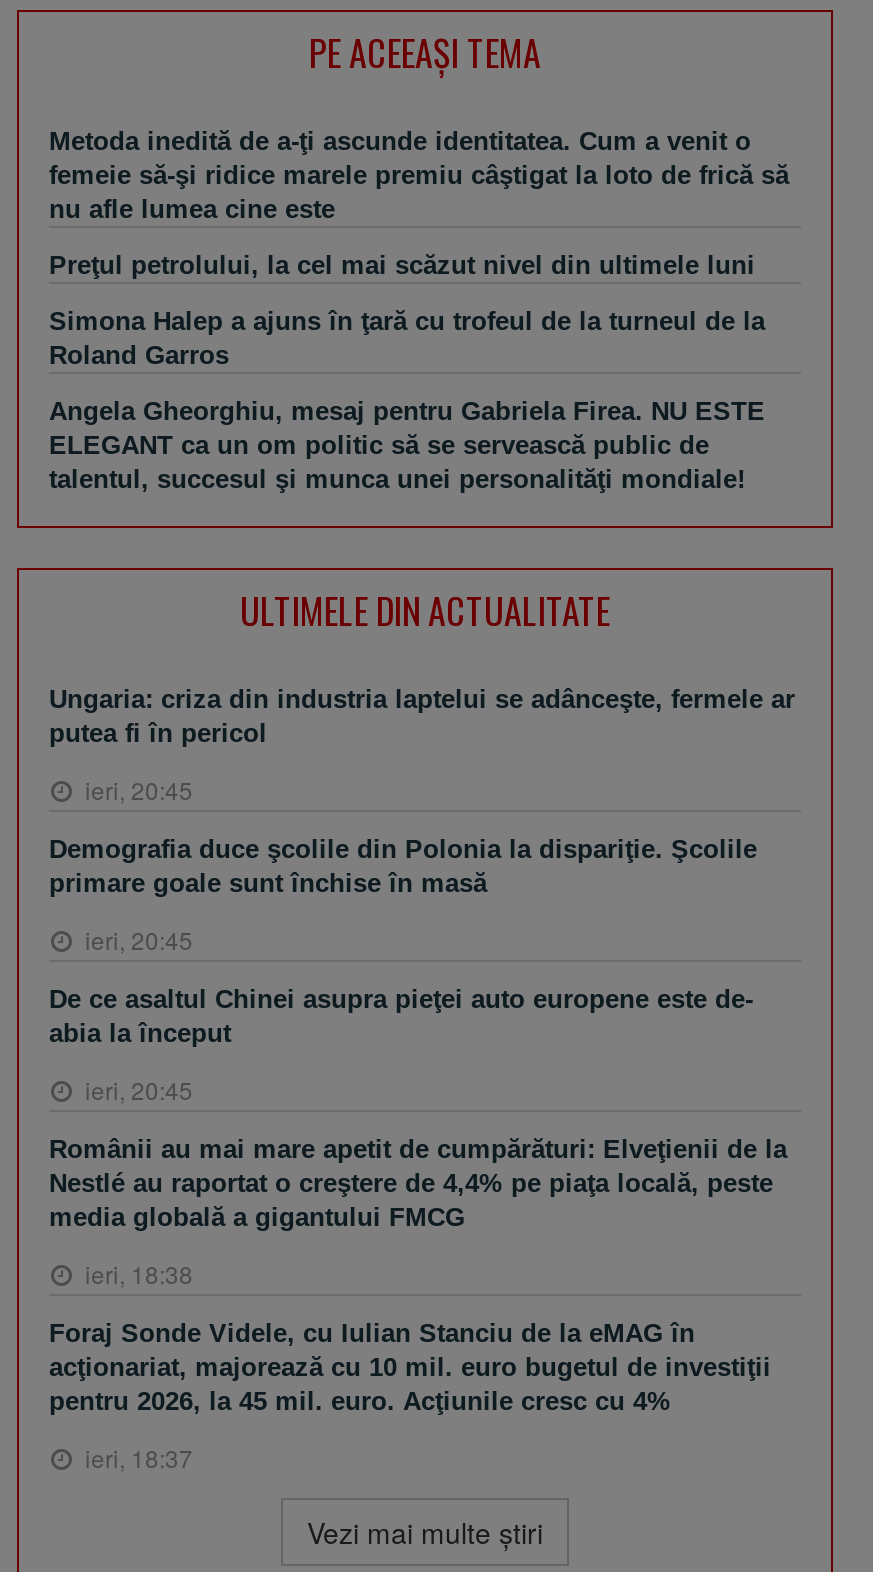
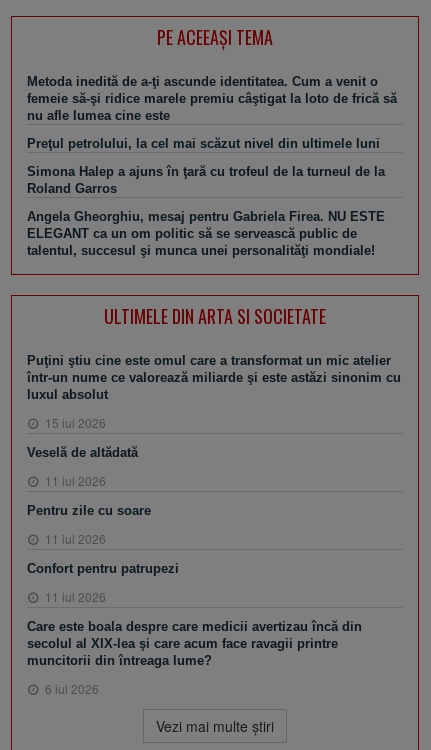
[240,583,610,635] ULTIMELE DIN ACTUALITATE -> [104,303,326,329] ULTIMELE DIN ARTA SI SOCIETATE
[49,683,795,747] Ungaria: criza din industria laptelui se adânceşte, fermele ar | putea fi în pericol -> [27,353,401,402] Puţini ştiu cine este omul care a transformat un mic atelier | într-un nume ce valorează miliarde şi este astăzi sinonim cu | luxul absolut
[79,771,193,805] ieri, 20:45 -> [42,414,106,431] 15 iul 2026
[49,833,757,897] Demografia duce şcolile din Polonia la dispariţie. Şcolile | primare goale sunt închise în masă -> [27,445,138,460] Veselă de altădată
[79,921,193,955] ieri, 20:45 -> [42,472,106,489] 11 iul 2026
[49,983,753,1047] De ce asaltul Chinei asupra pieţei auto europene este de- | abia la început -> [27,503,151,518] Pentru zile cu soare
[79,1071,193,1105] ieri, 20:45 -> [42,530,106,547] 11 iul 2026
[49,1133,787,1231] Românii au mai mare apetit de cumpărături: Elveţienii de la | Nestlé au raportat o creştere de 4,4% pe piaţa locală, peste | media globală a gigantului FMCG -> [27,561,179,576] Confort pentru patrupezi
[79,1255,193,1289] ieri, 18:38 -> [42,588,106,605] 11 iul 2026
[49,1317,771,1415] Foraj Sonde Videle, cu Iulian Stanciu de la eMAG în | acţionariat, majorează cu 10 mil. euro bugetul de investiţii | pentru 2026, la 45 mil. euro. Acţiunile cresc cu 4% -> [27,619,362,668] Care este boala despre care medicii avertizau încă din | secolul al XIX-lea şi care acum face ravagii printre | muncitorii din întreaga lume?
[79,1439,193,1473] ieri, 18:37 -> [42,680,99,697] 6 iul 2026

